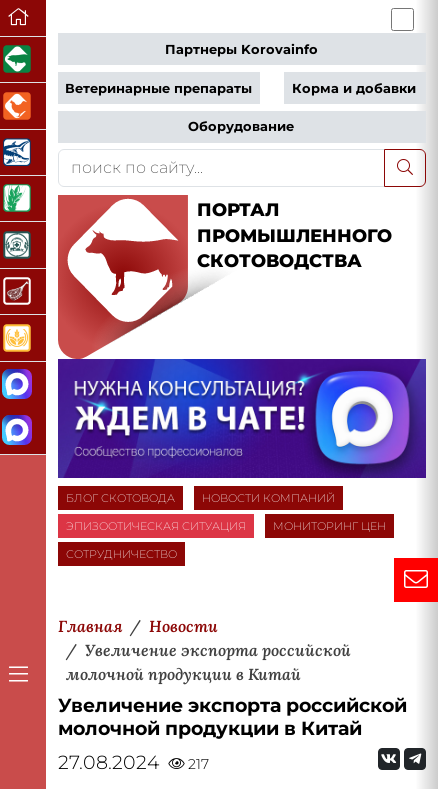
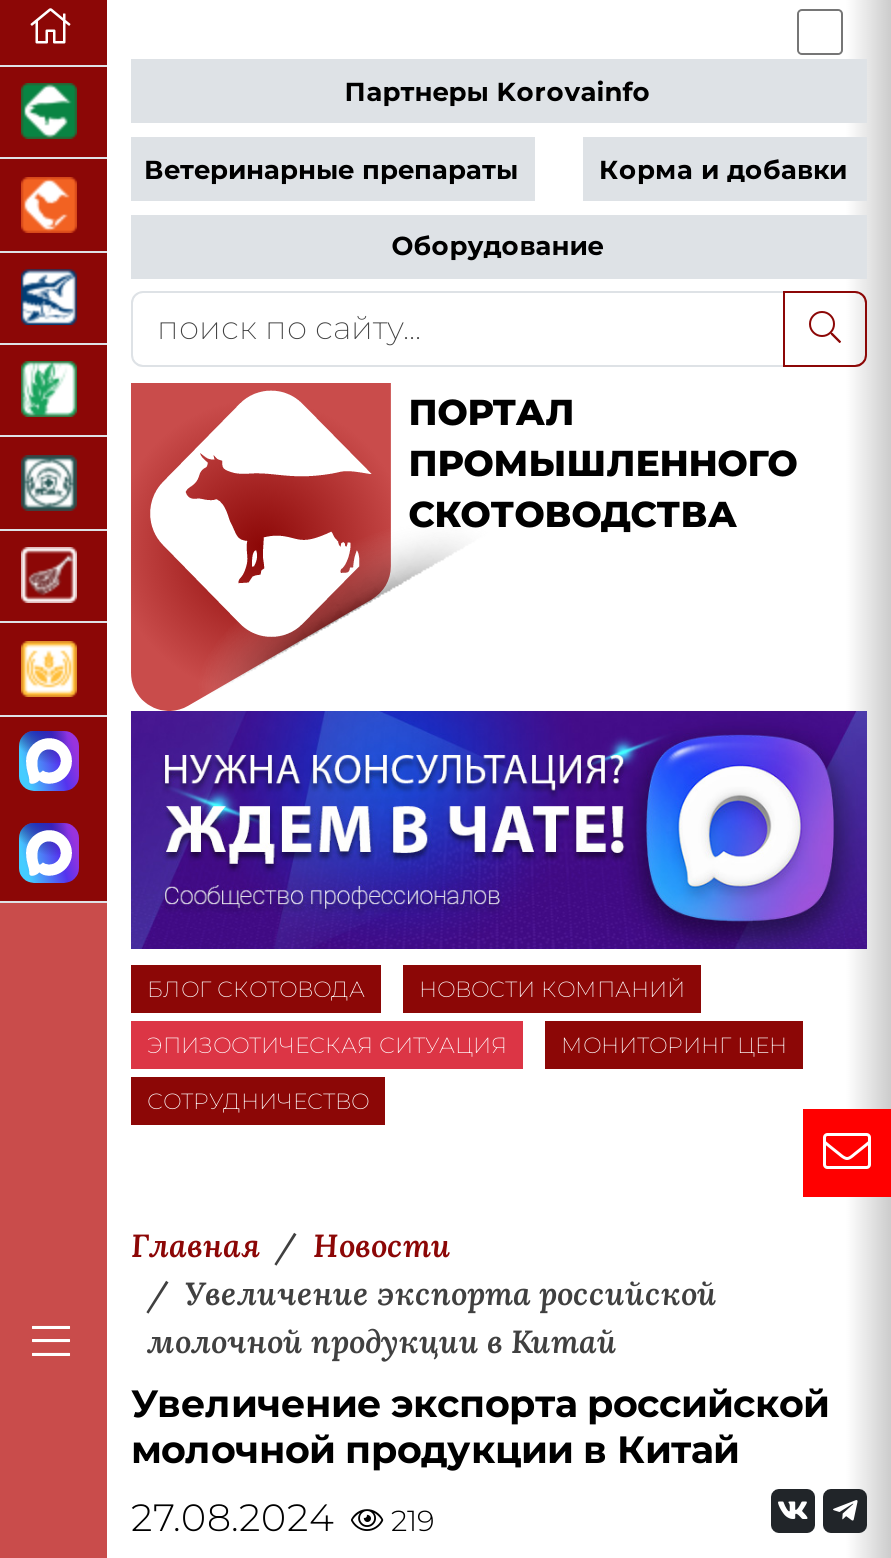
[58,749,209,773] 27.08.2024 217 -> [131,1492,433,1540] 27.08.2024 219

